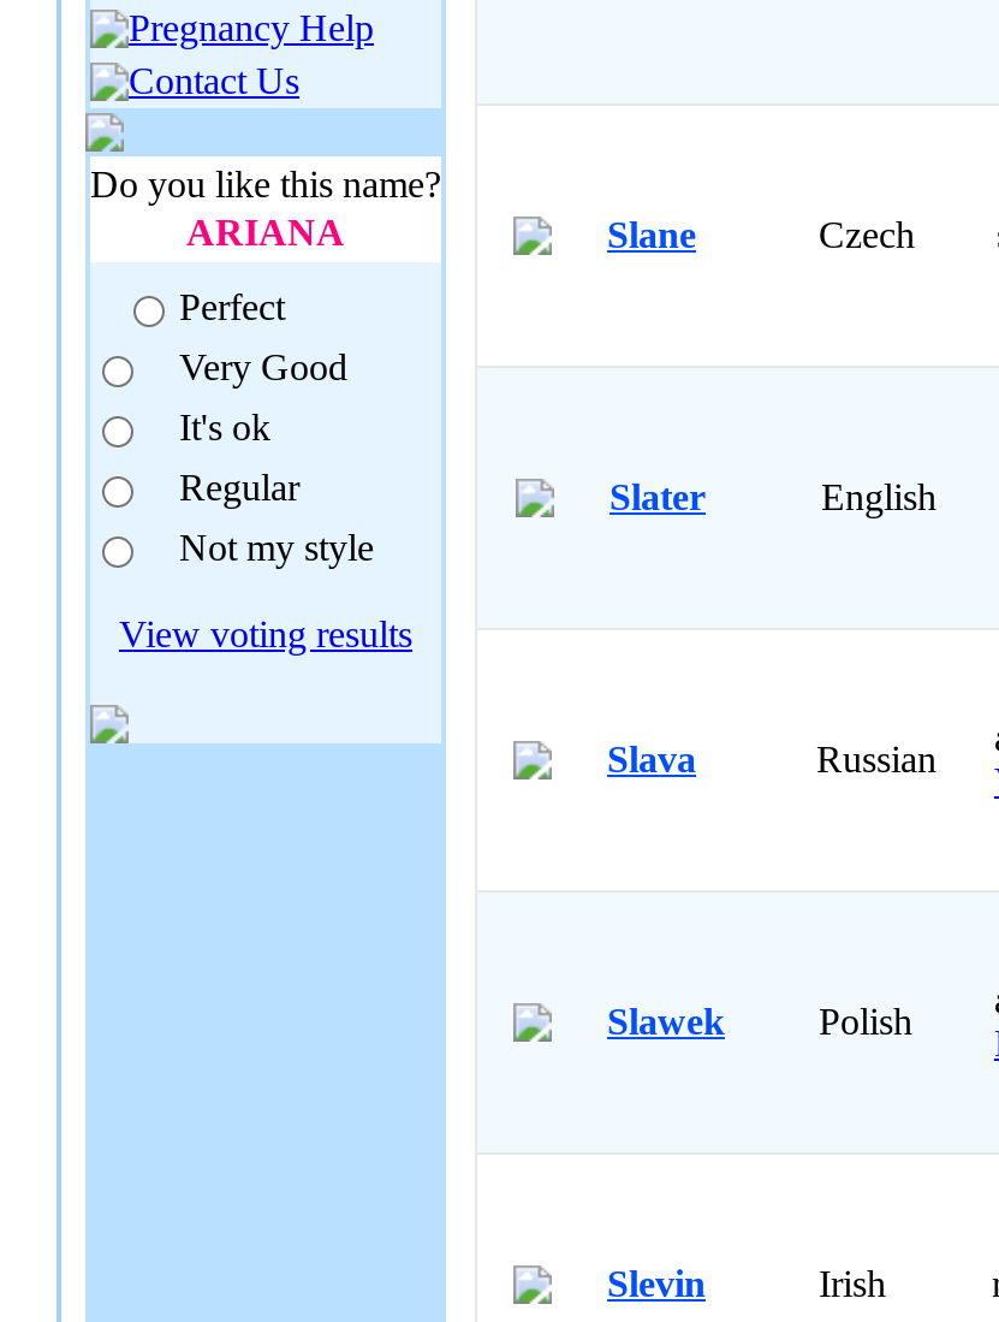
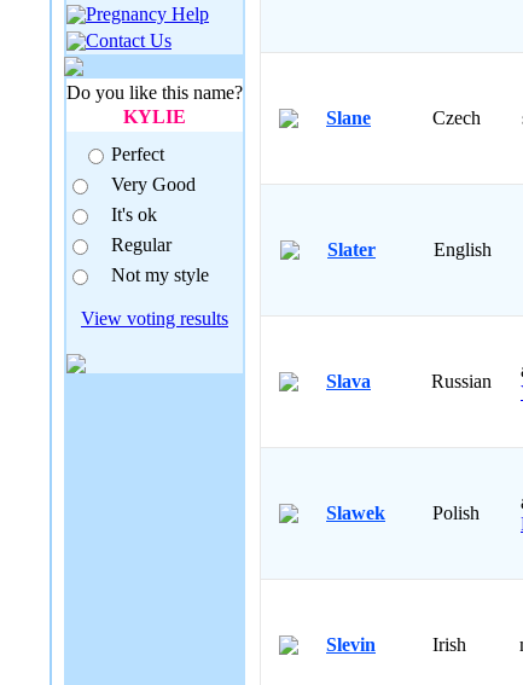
[186,212,345,253] ARIANA -> [123,106,186,127] KYLIE

